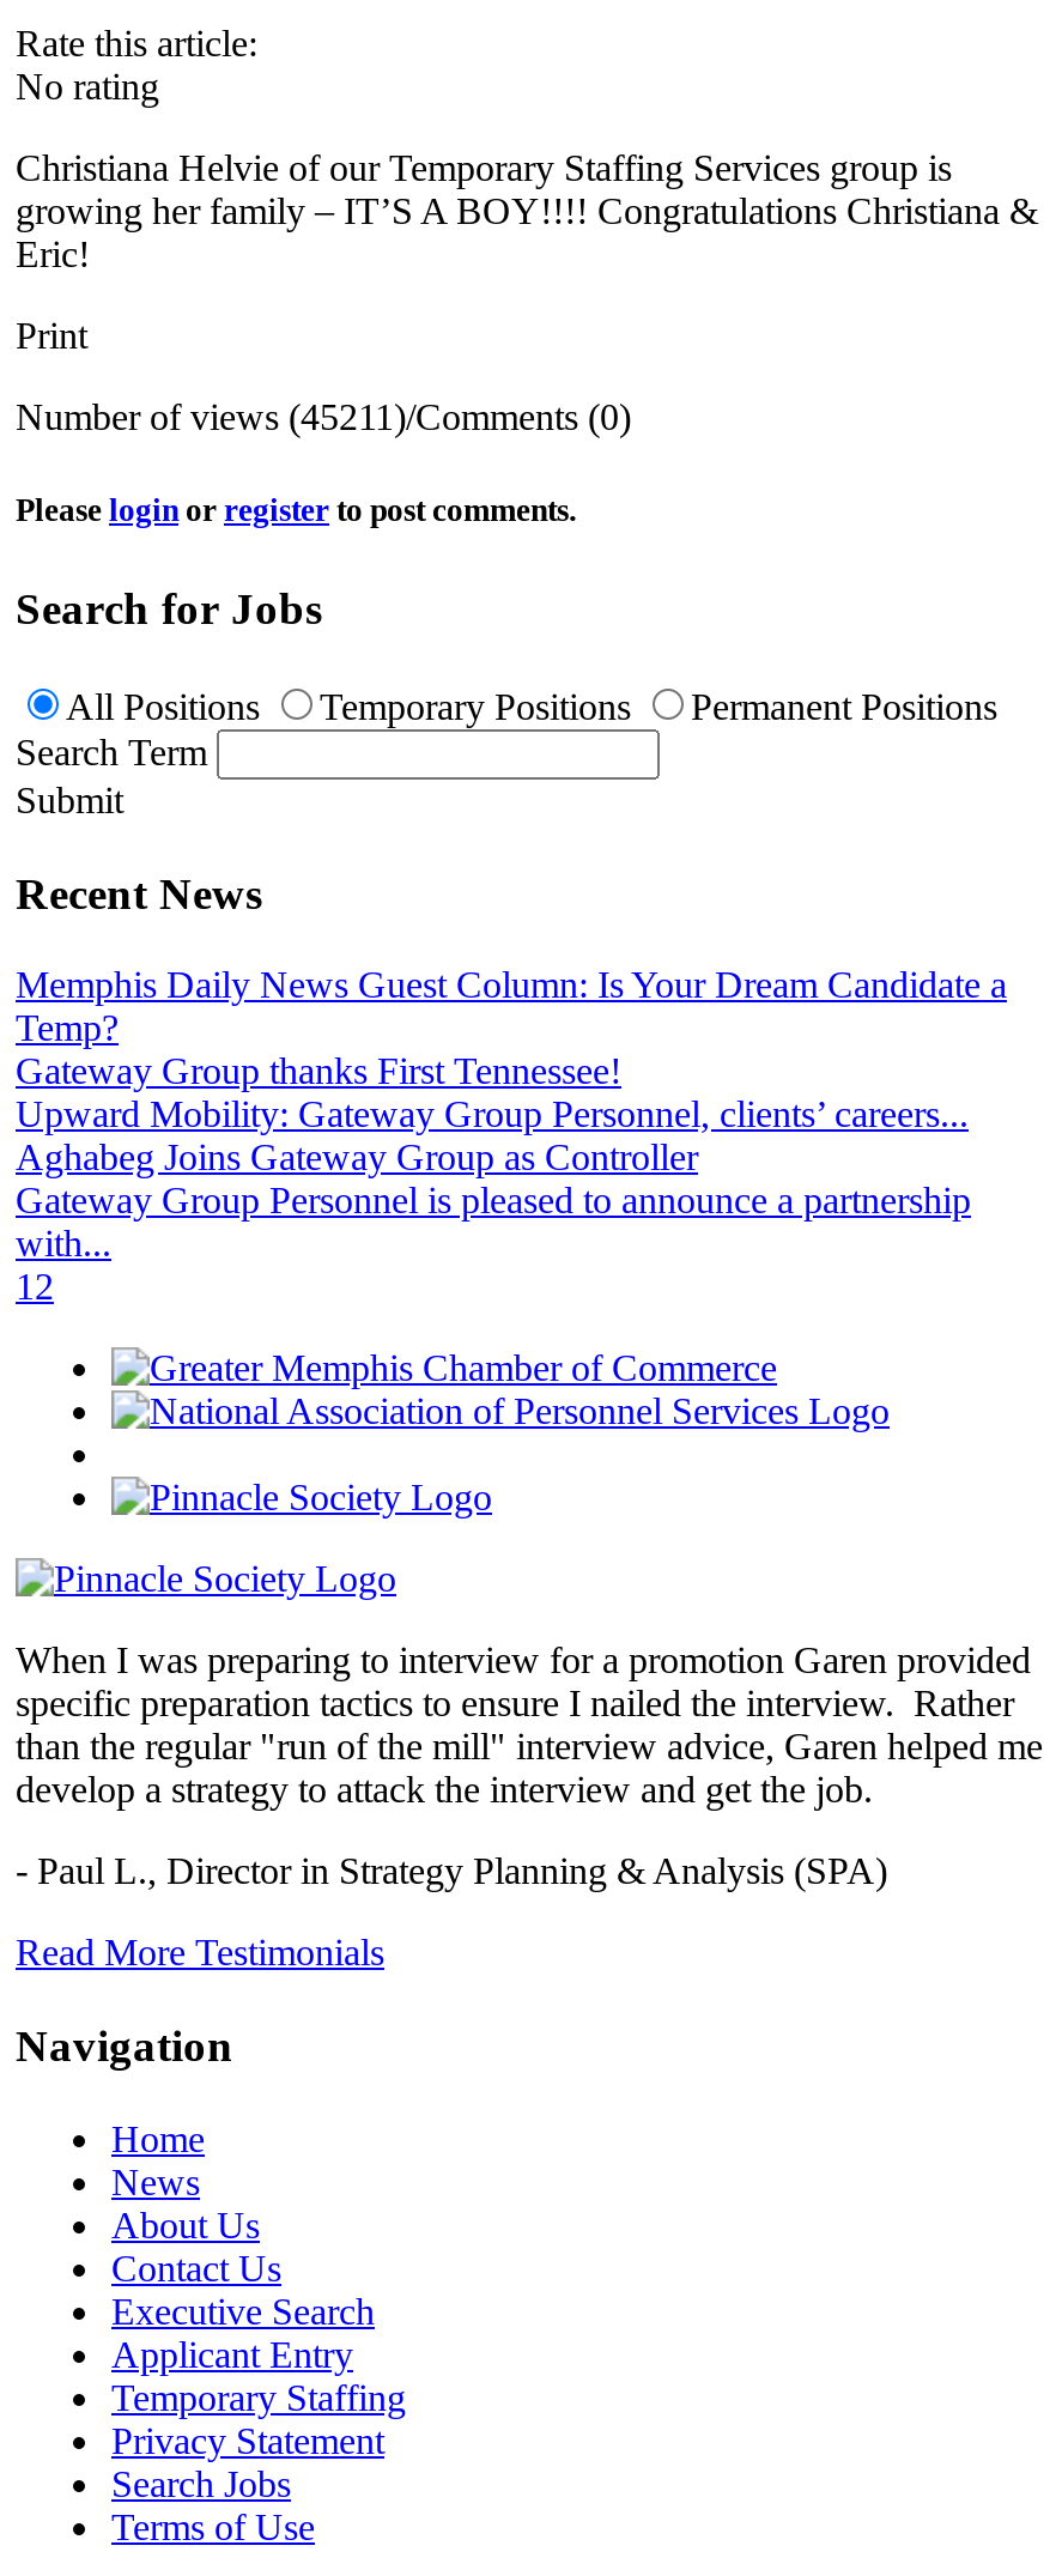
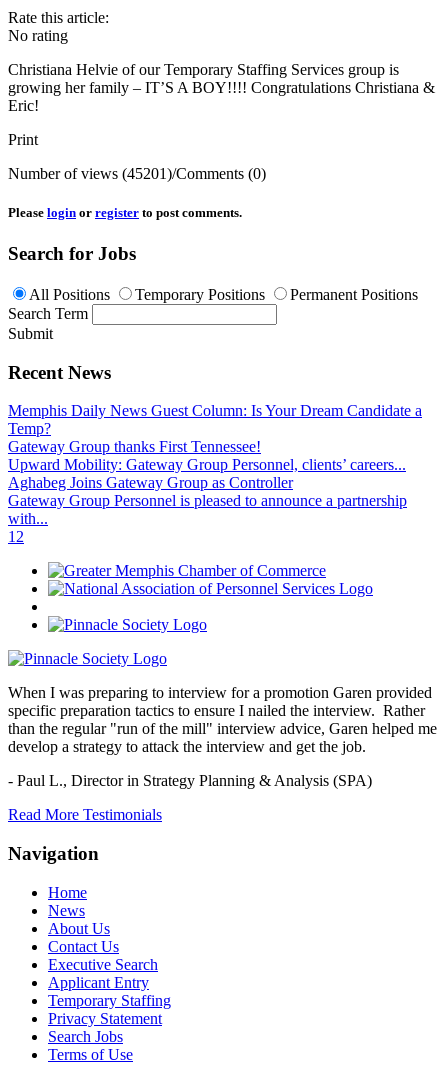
[16,396,631,436] Number of views (45211)/Comments (0) -> [8,165,266,182] Number of views (45201)/Comments (0)

